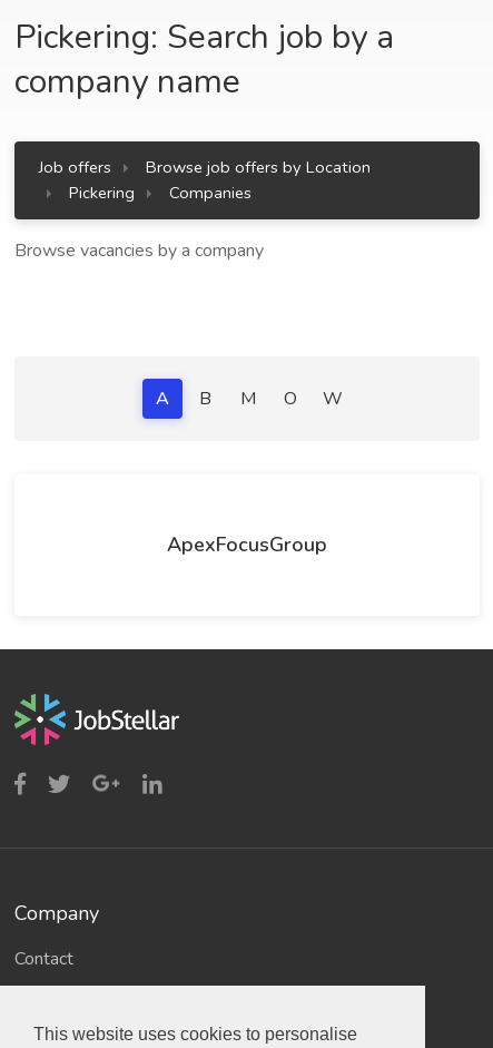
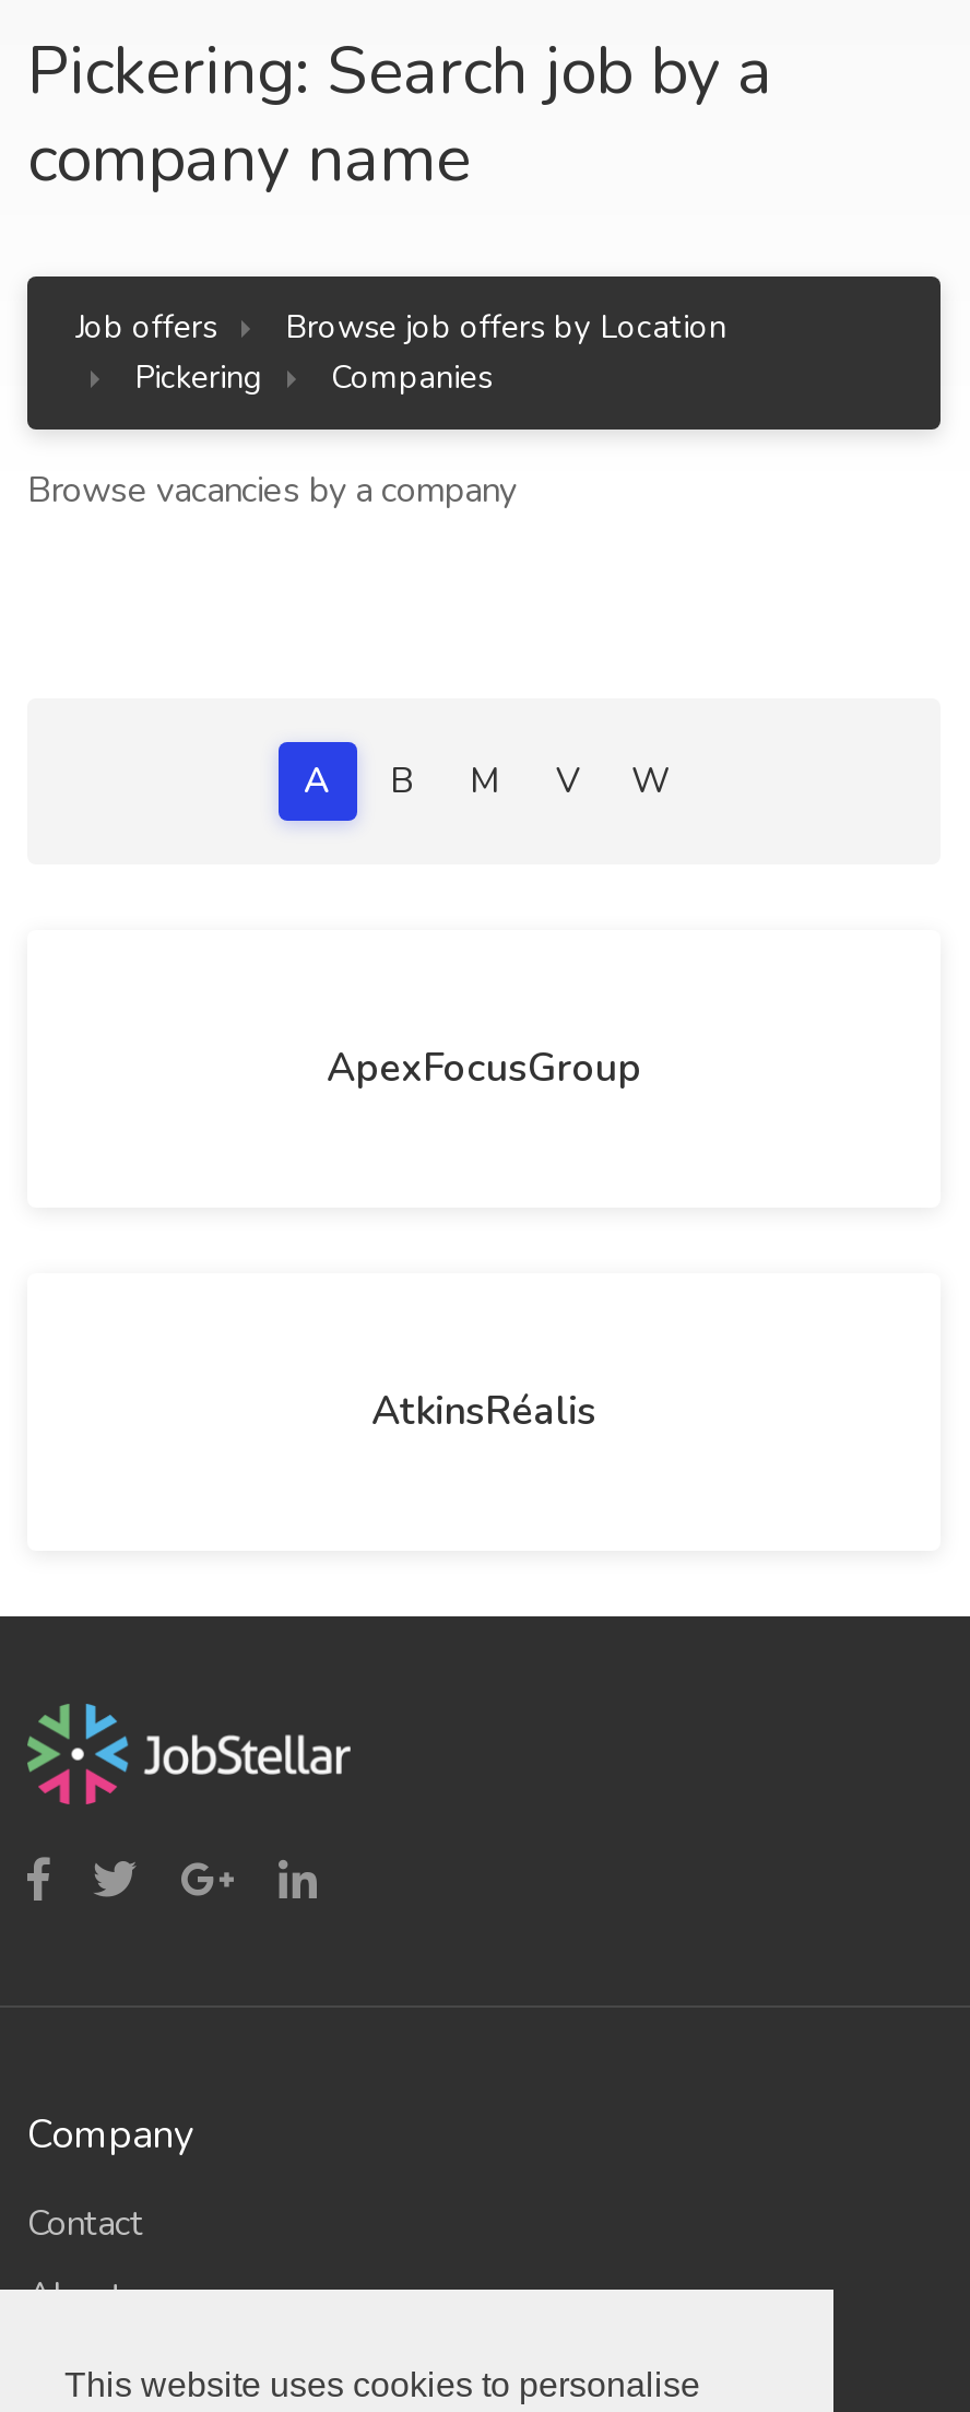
[283,386,297,411] O -> [556,757,580,805] V
none -> [371,1384,596,1436] AtkinsRéalis

